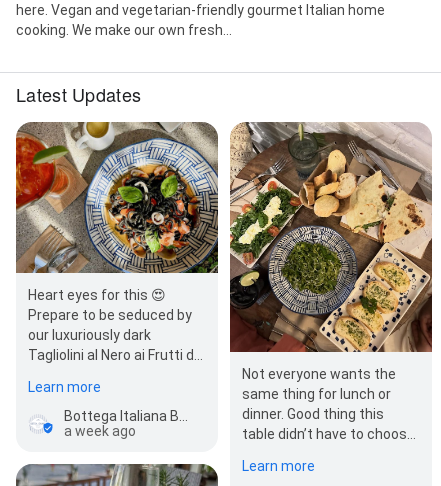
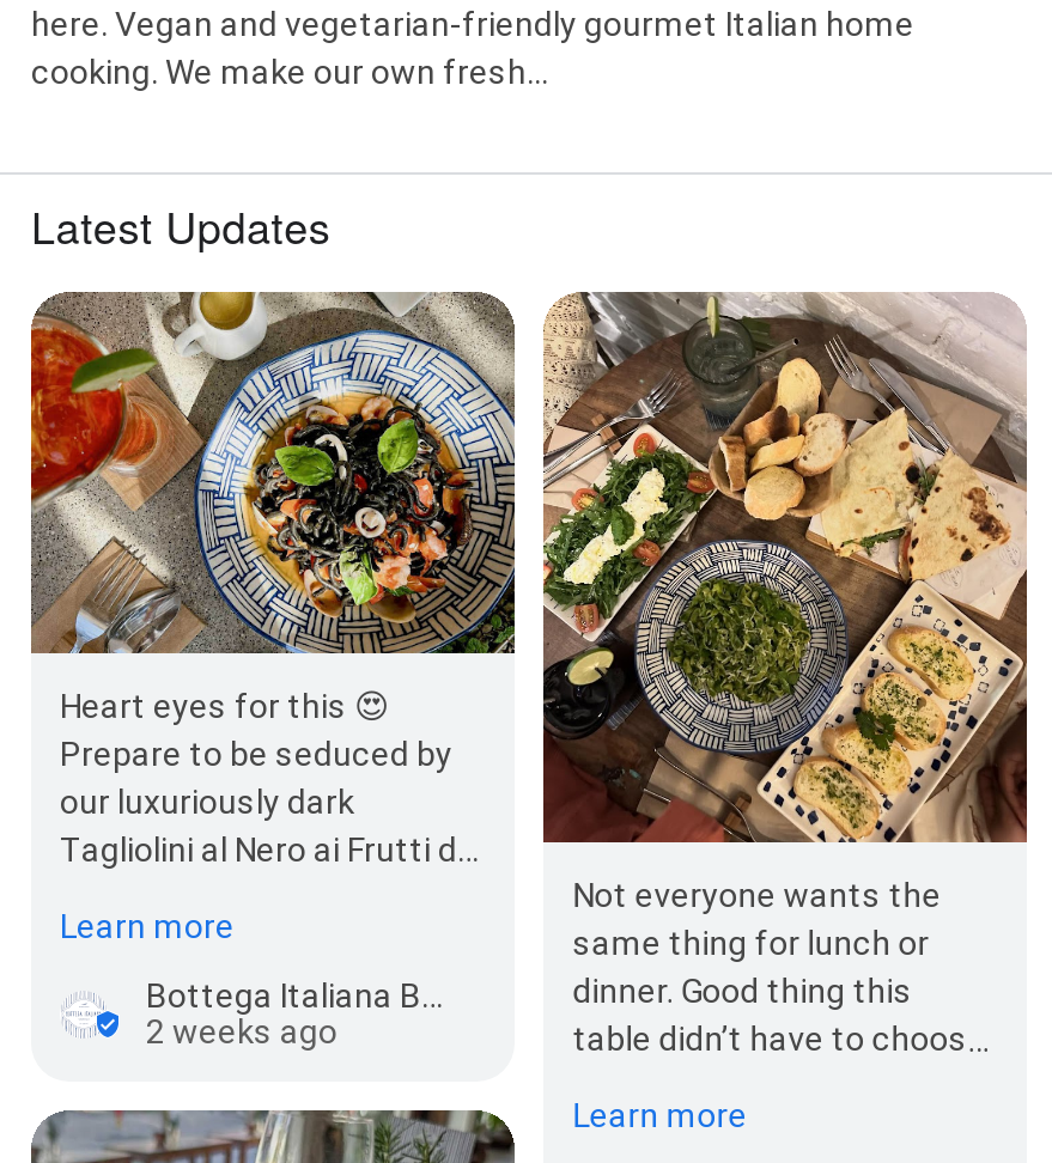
[64,423,136,439] a week ago -> [146,1012,338,1051] 2 weeks ago

